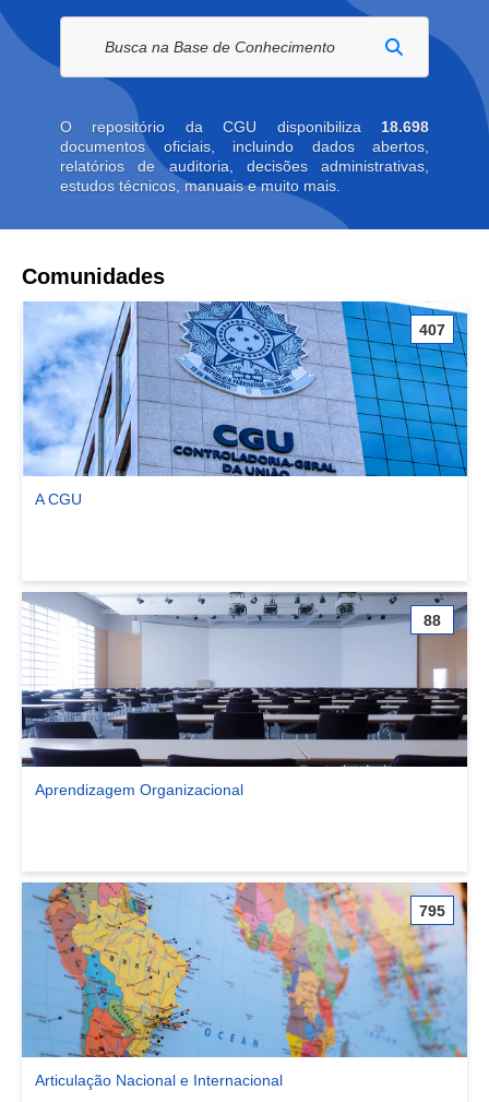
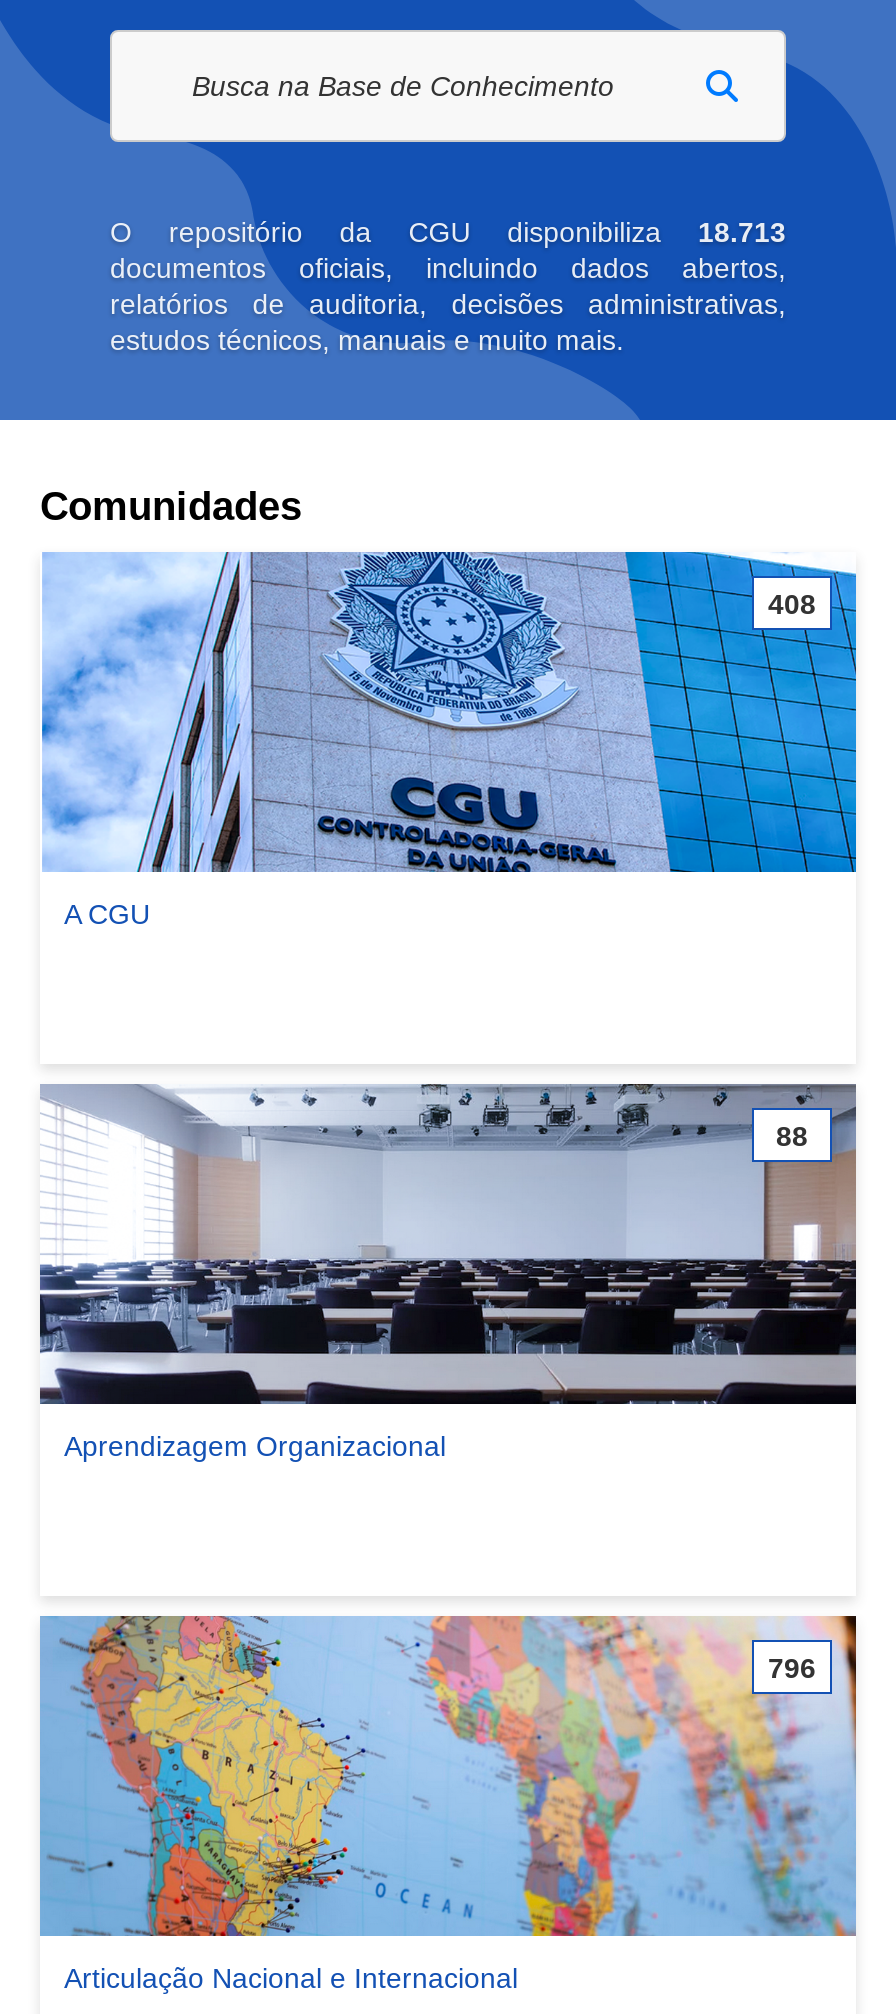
[60,118,429,135] O repositório da CGU disponibiliza 18.698 -> [110,216,786,248] O repositório da CGU disponibiliza 18.713
[419,321,445,338] 407 -> [768,587,816,619] 408
[419,902,445,919] 795 -> [768,1651,816,1683] 796

